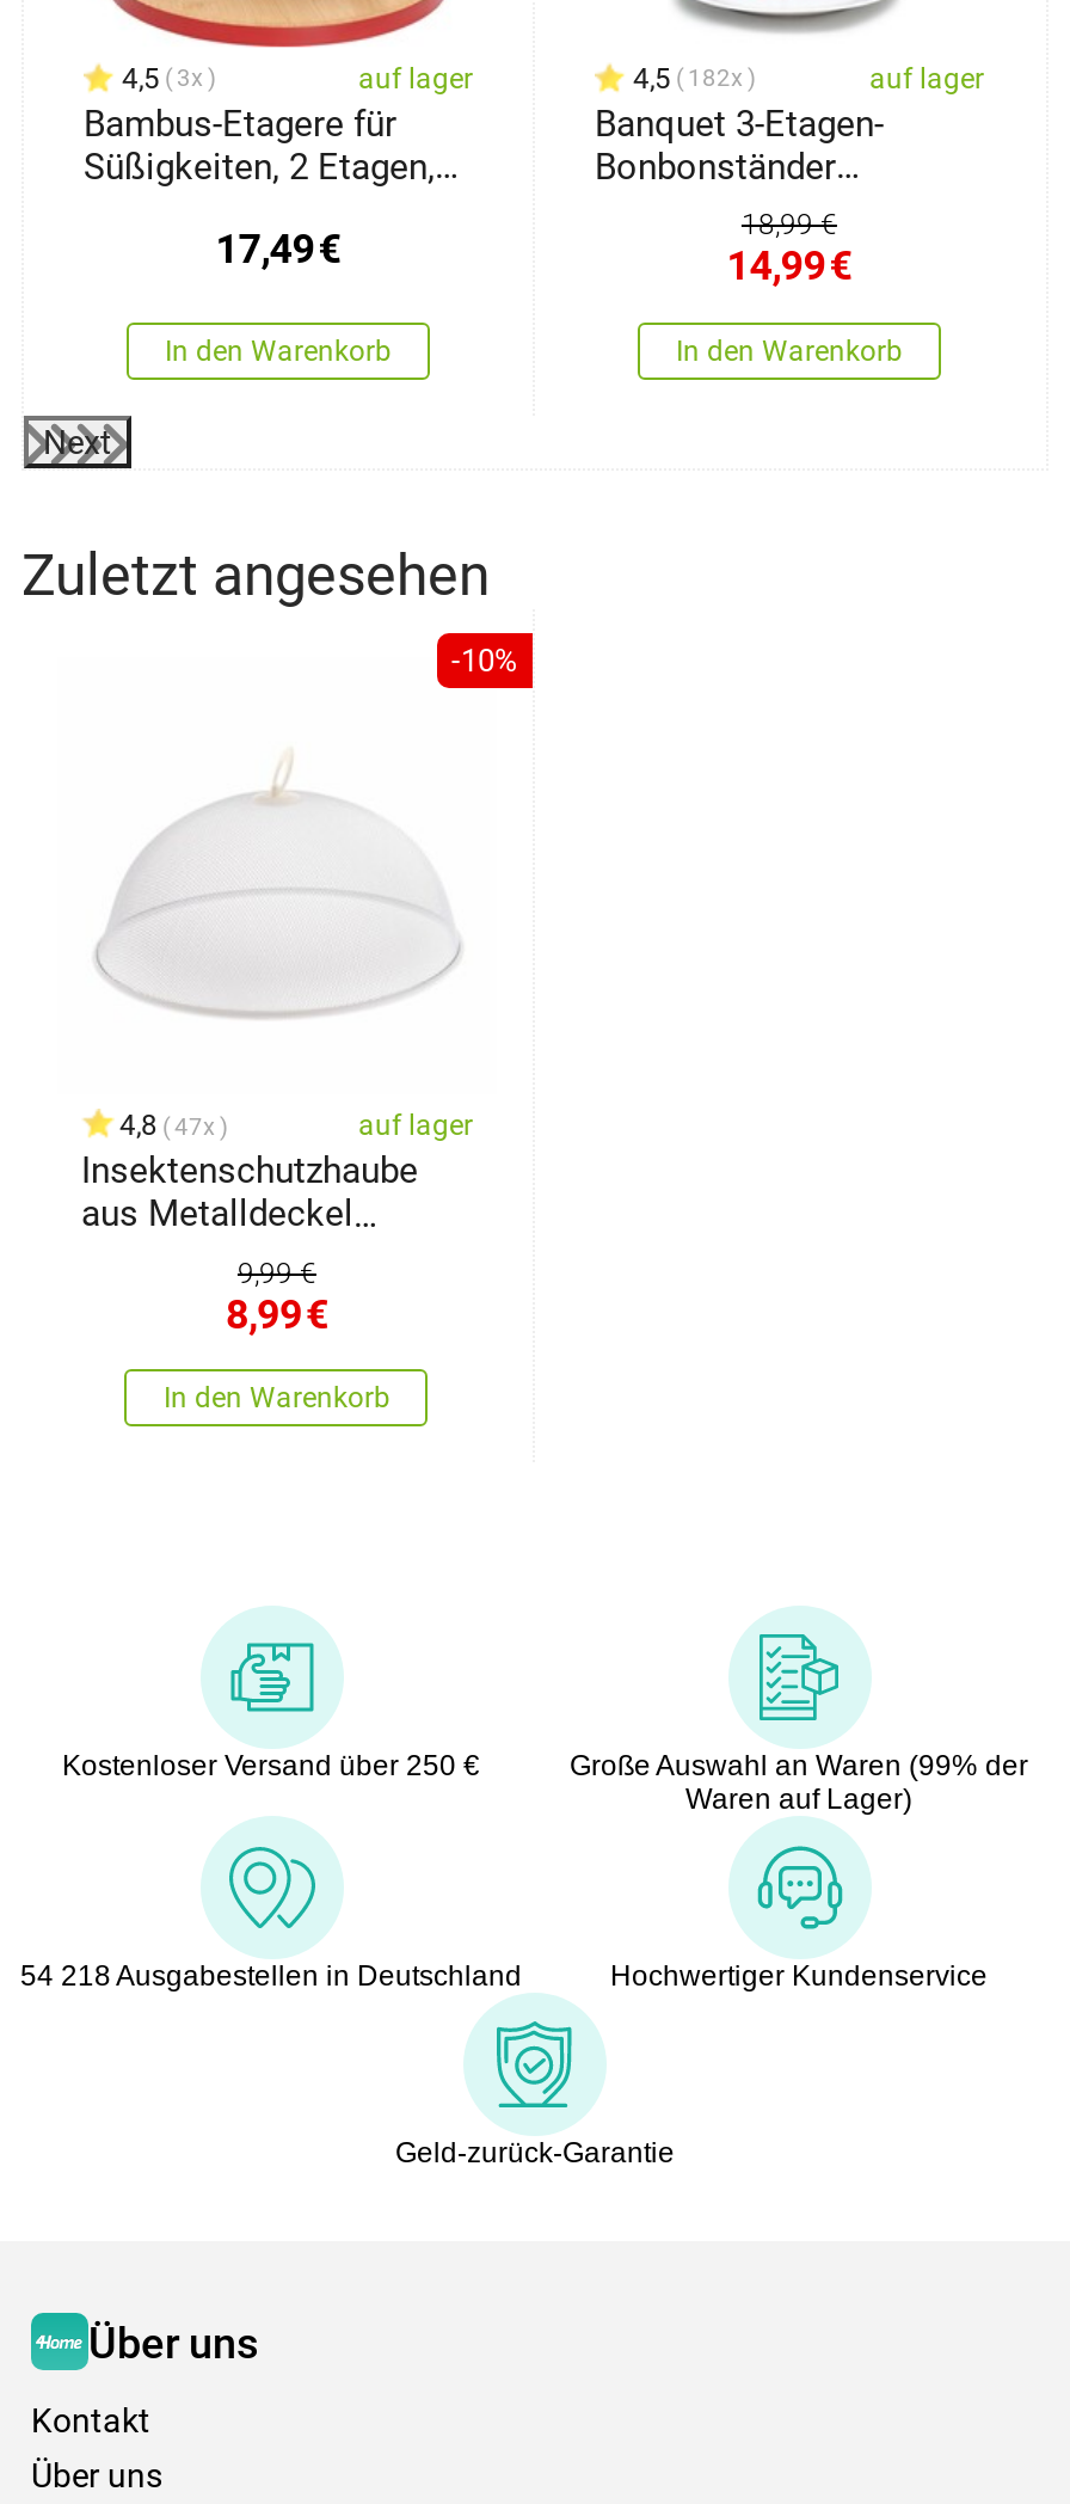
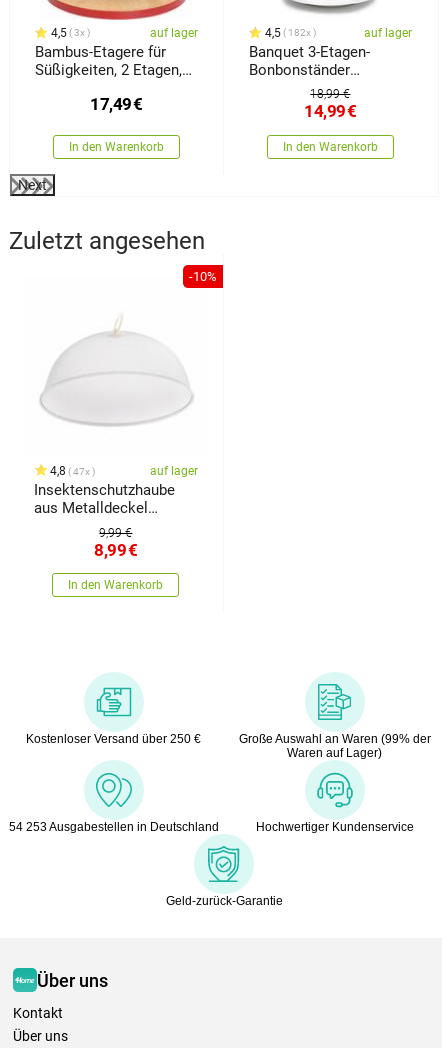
[20,1960,522,1993] 54 218 Ausgabestellen in Deutschland -> [8,820,218,834] 54 253 Ausgabestellen in Deutschland

